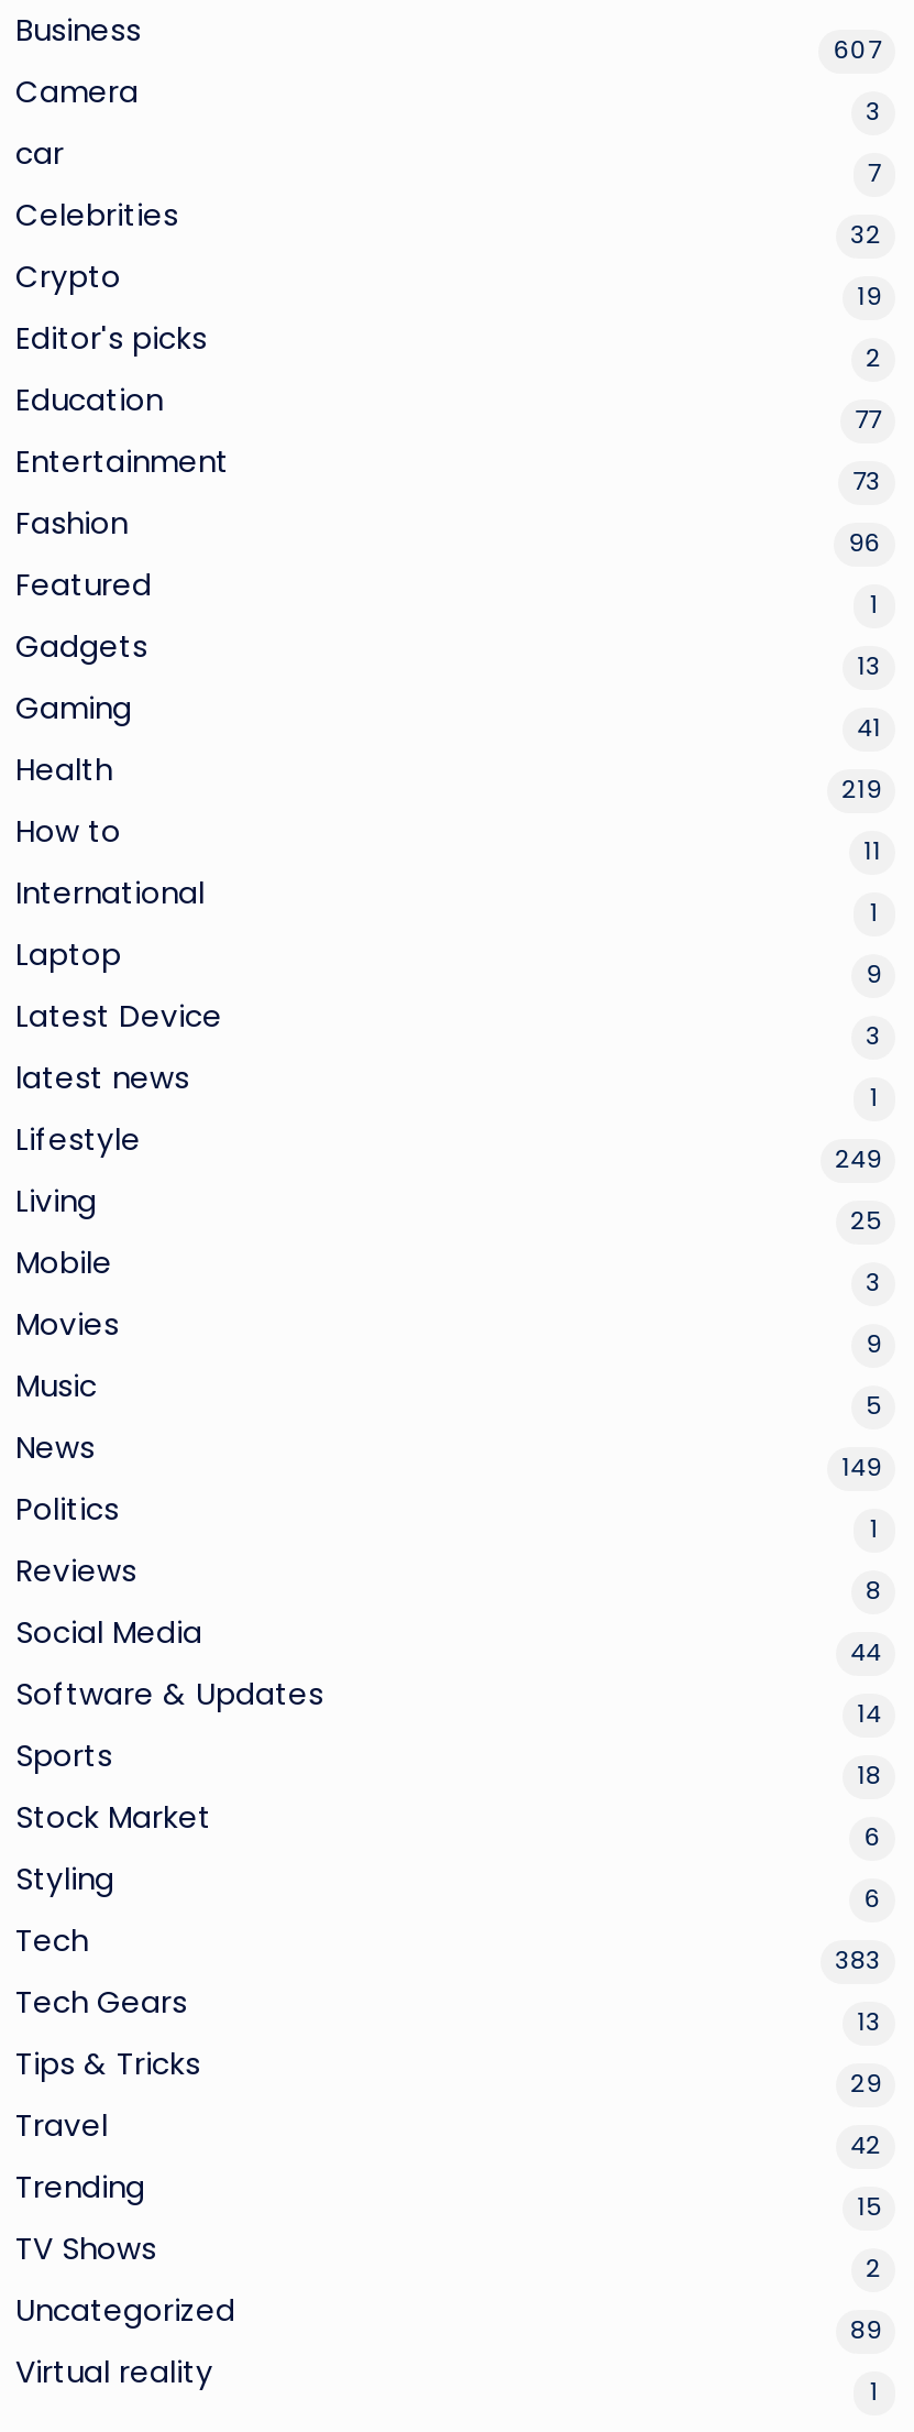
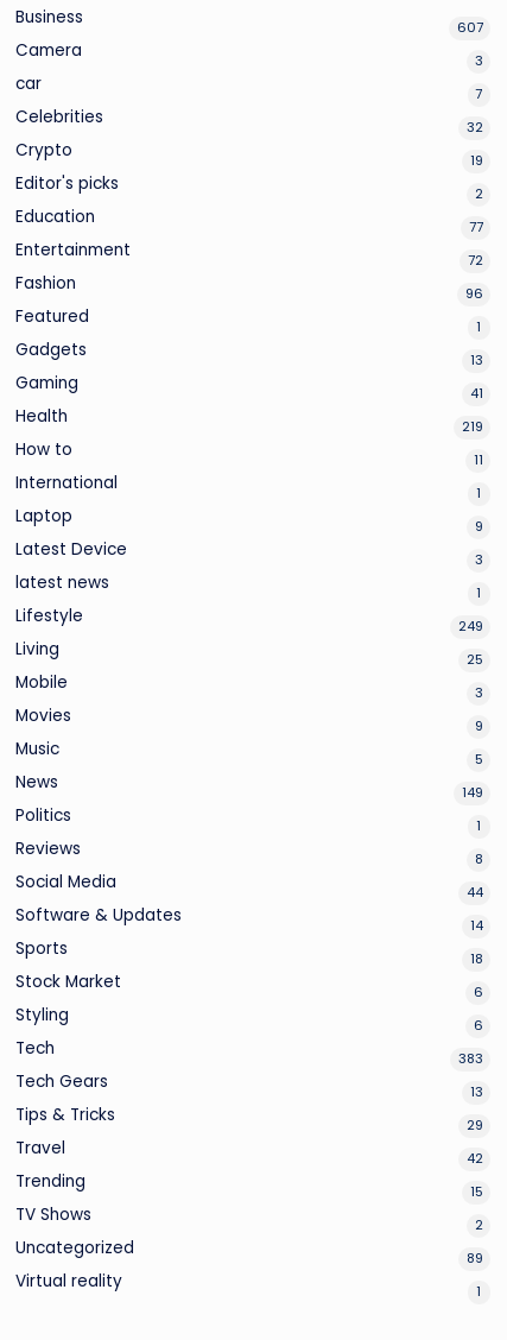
[853,464,881,500] 73 -> [467,251,483,270] 72

